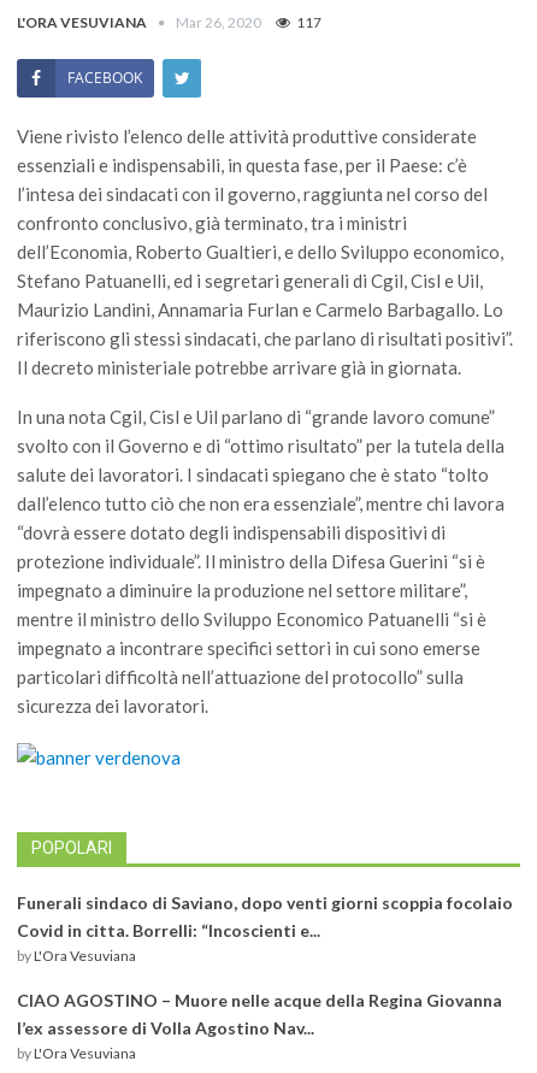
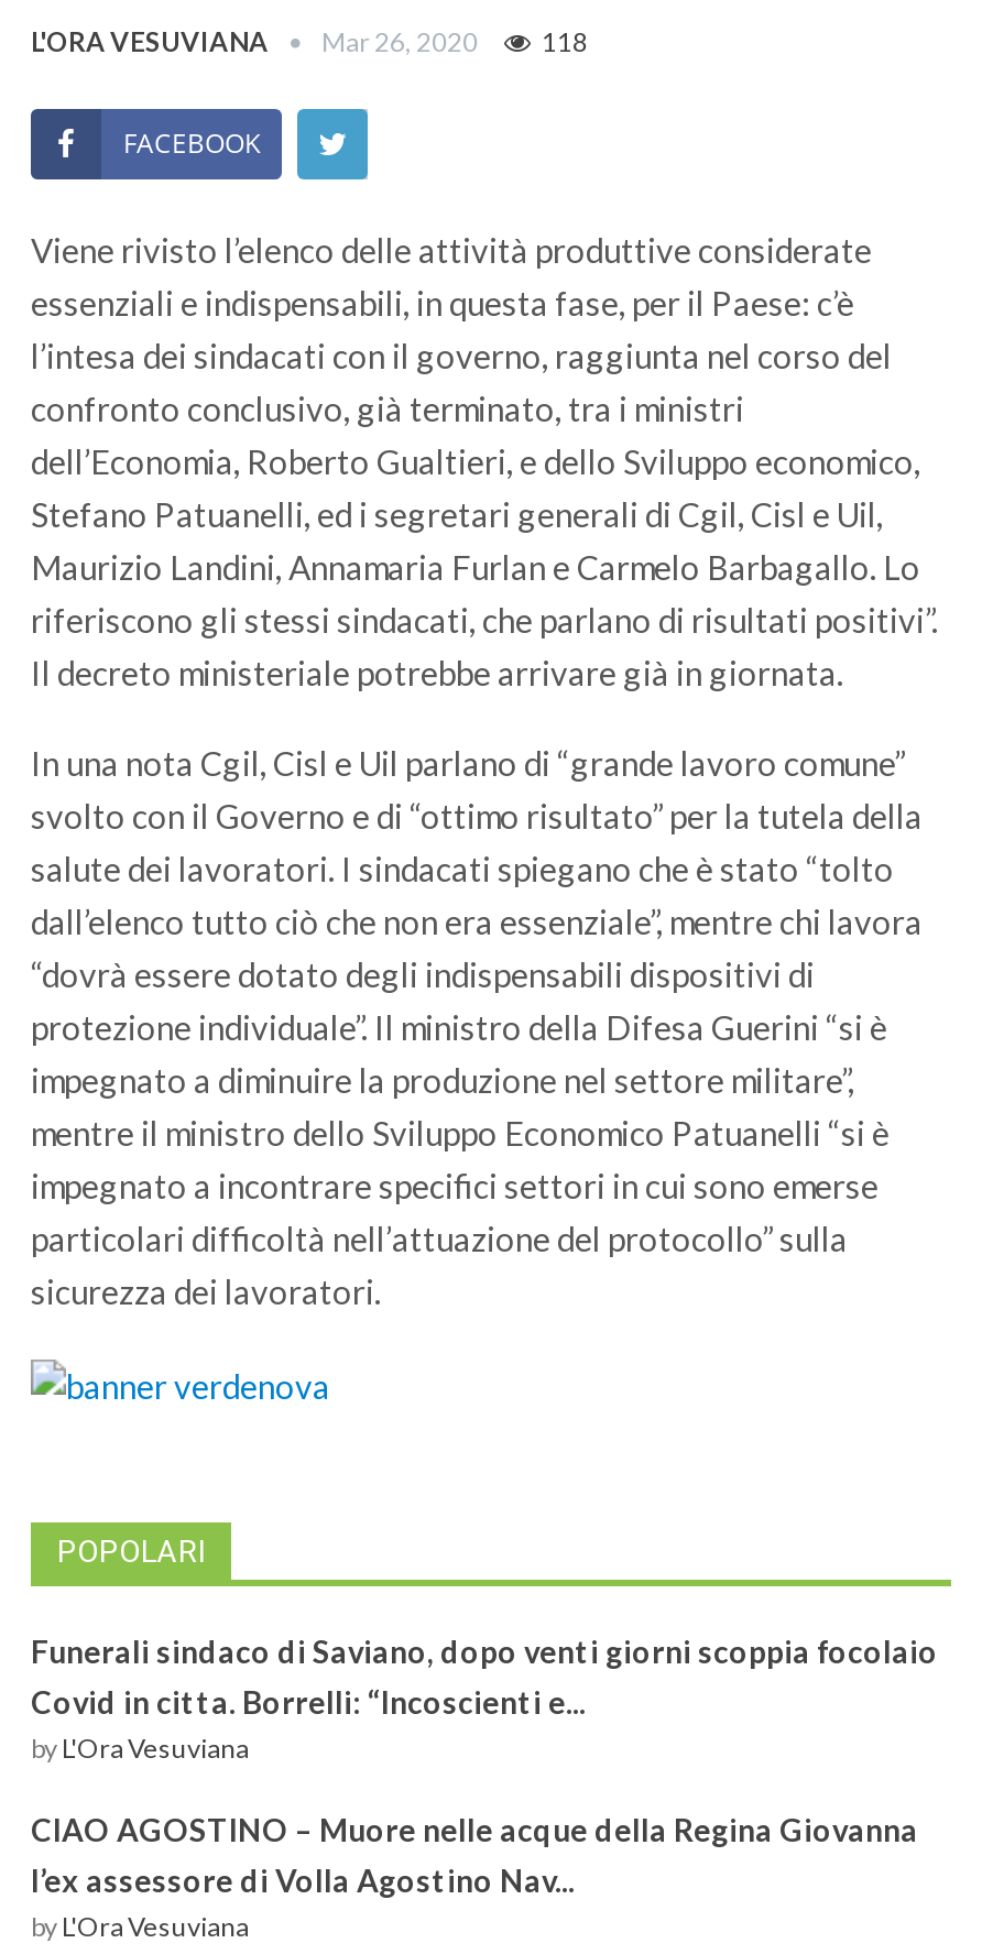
[17,13,321,32] L'ORA VESUVIANA Mar 26, 2020 117 -> [31,26,588,59] L'ORA VESUVIANA Mar 26, 2020 118

